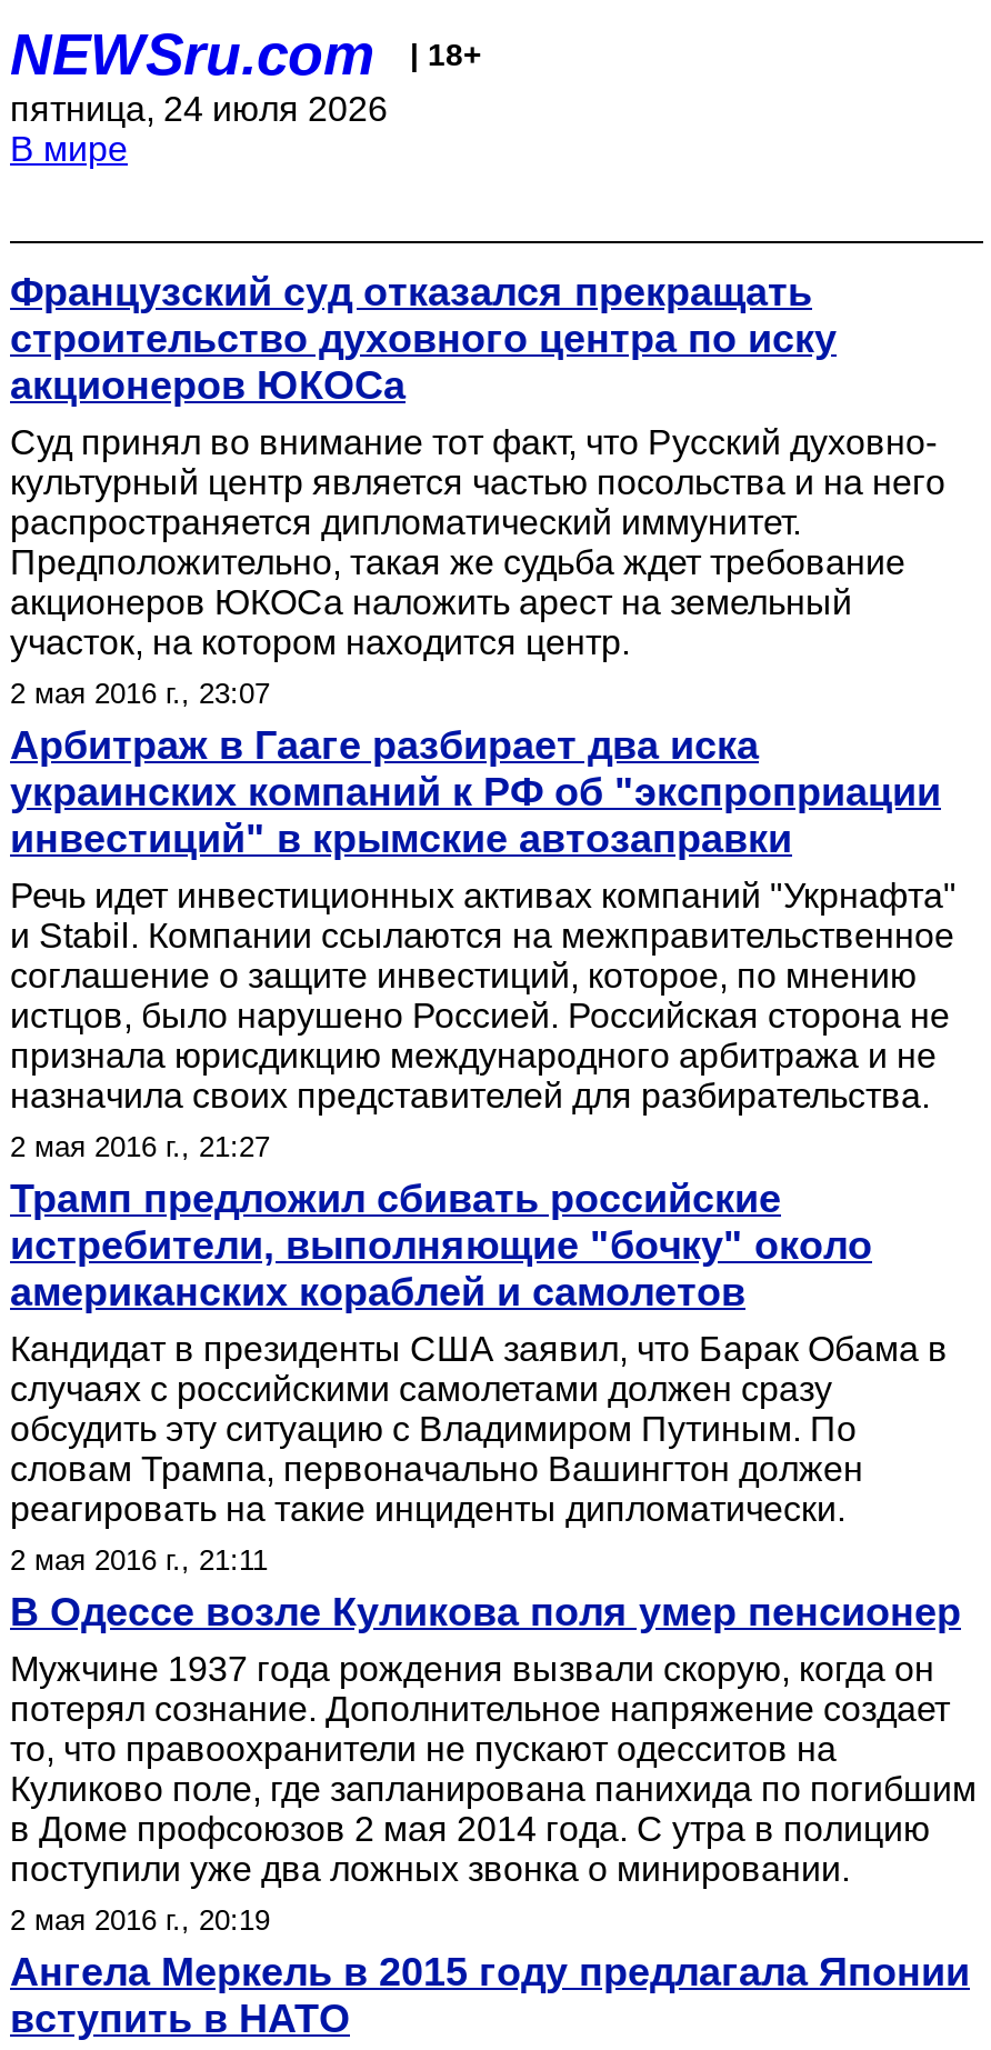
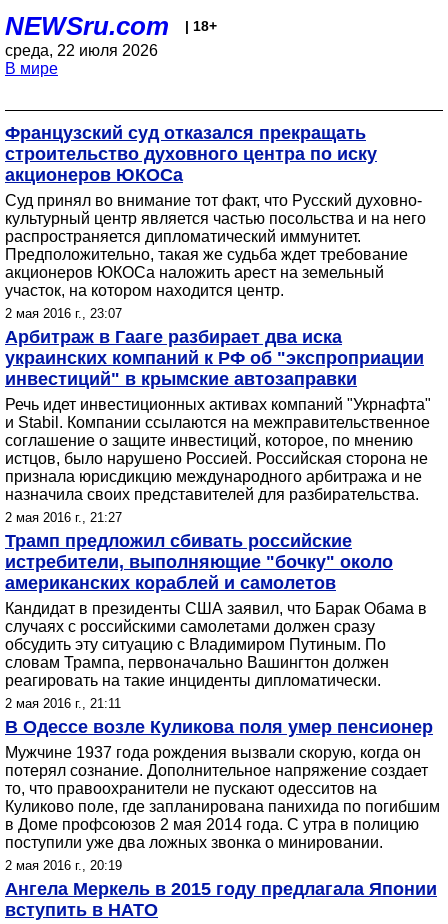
[10,90,388,128] пятница, 24 июля 2026 -> [5,42,158,59] среда, 22 июля 2026

